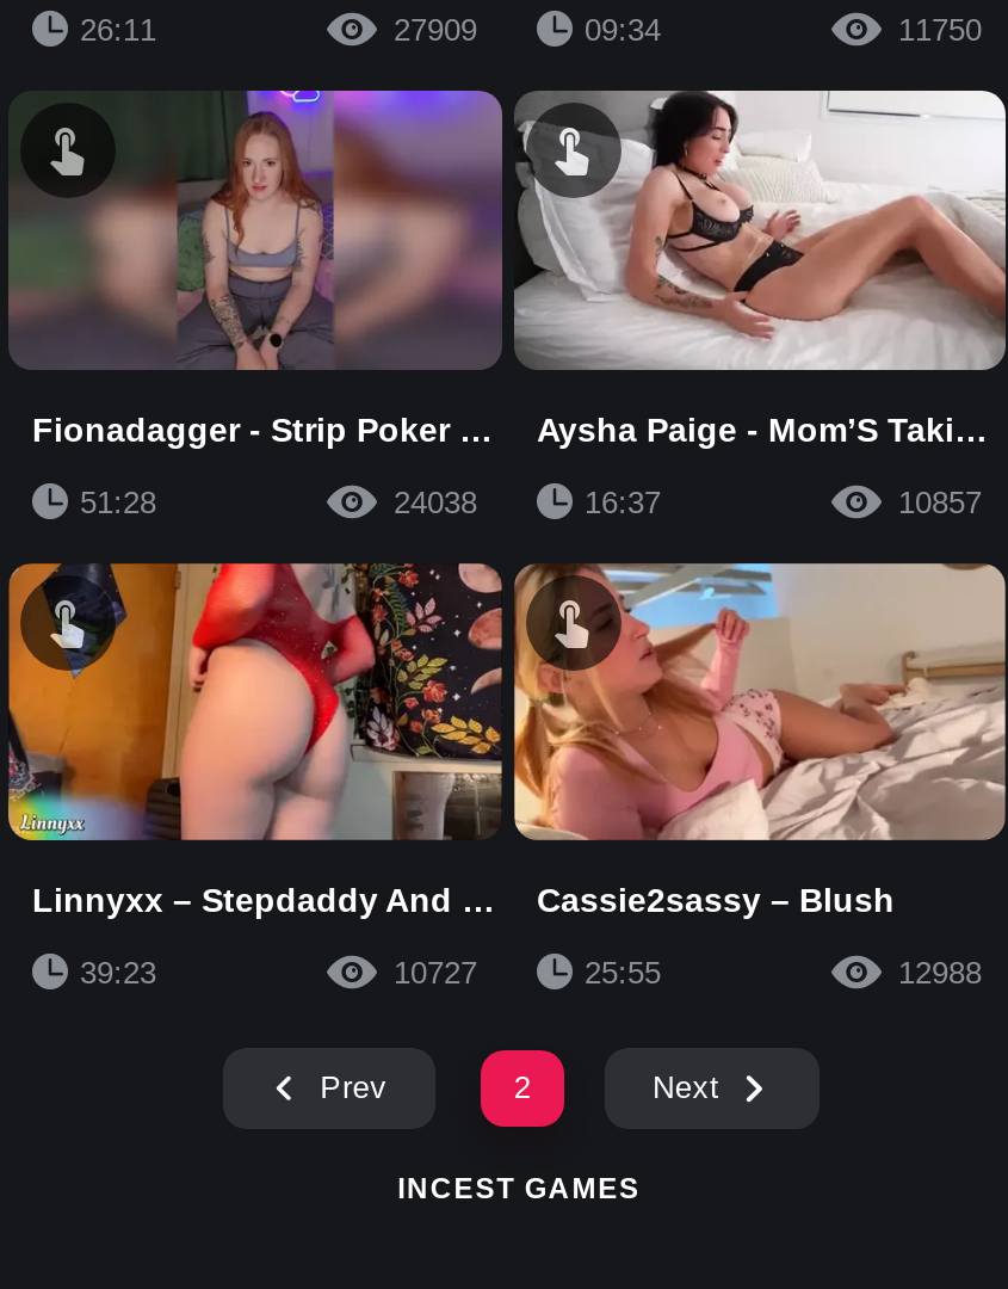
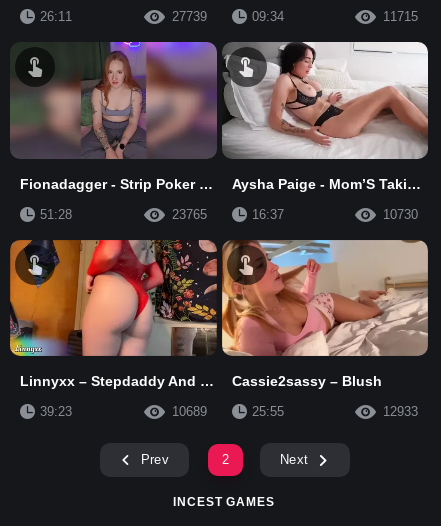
[394,13,477,48] 27909 -> [171,9,206,24] 27739
[898,13,982,48] 11750 -> [383,9,418,24] 11715
[394,483,477,519] 24038 -> [171,206,206,221] 23765
[898,483,982,519] 10857 -> [383,206,418,221] 10730
[394,954,477,990] 10727 -> [171,404,206,419] 10689
[898,954,982,990] 12988 -> [383,404,418,419] 12933

